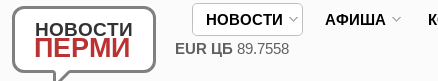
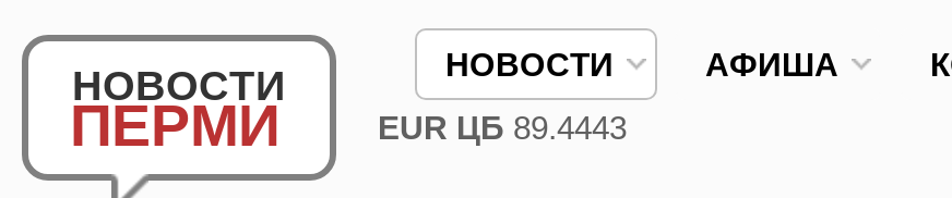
[175,40,289,57] EUR ЦБ 89.7558 -> [378,109,627,146] EUR ЦБ 89.4443

